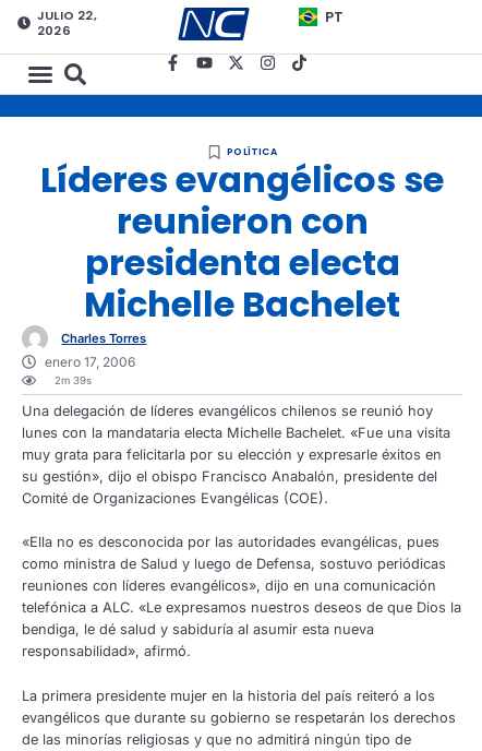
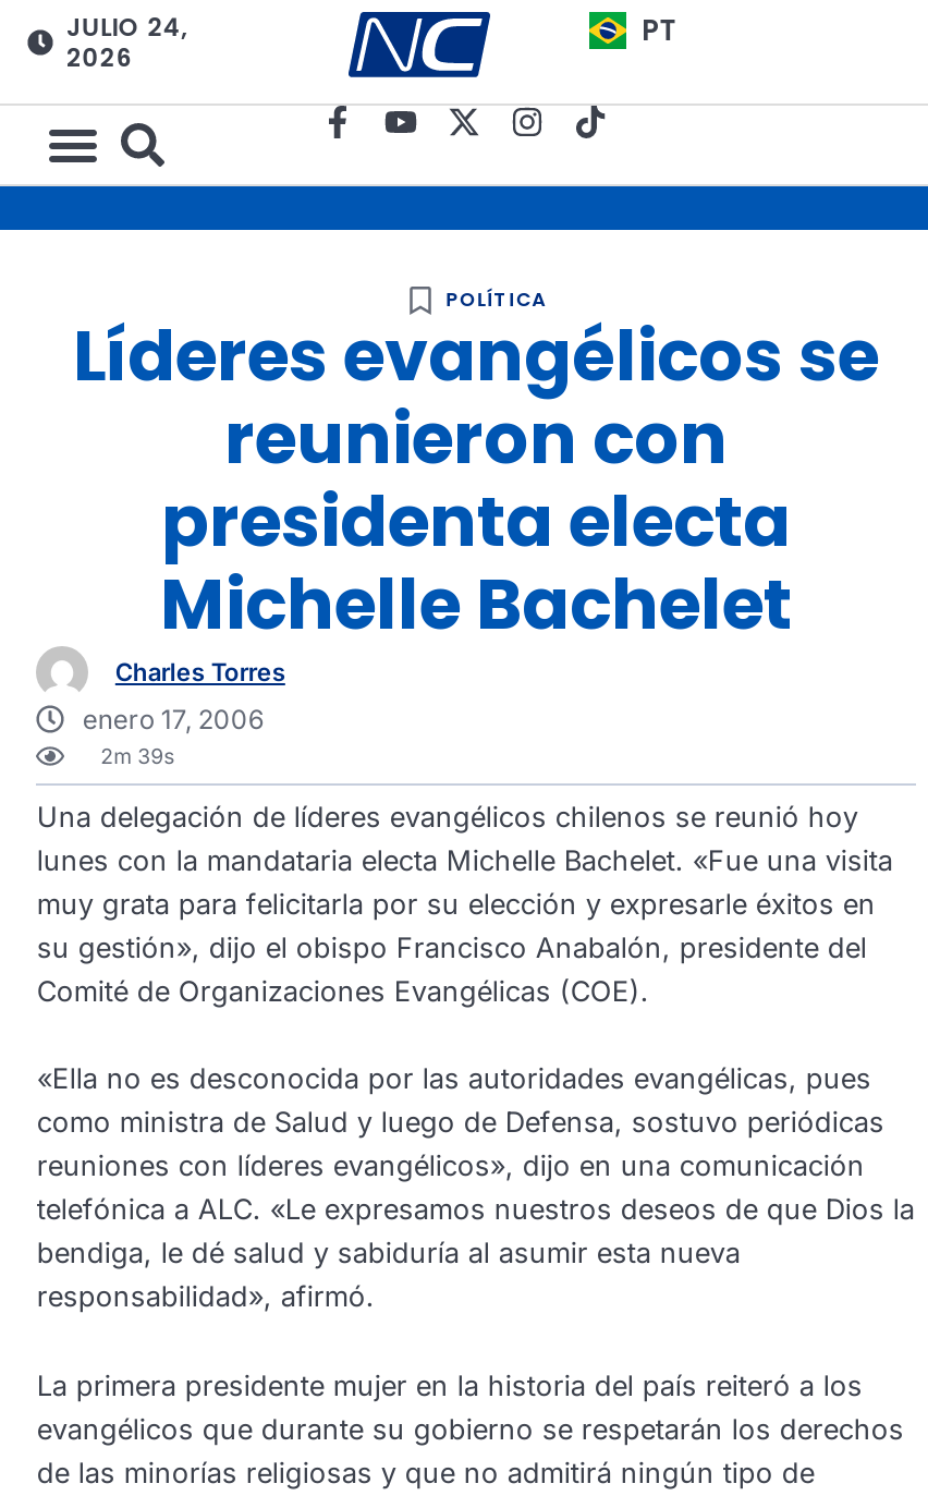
[37,7,97,24] JULIO 22, -> [66,10,188,45] JULIO 24,

